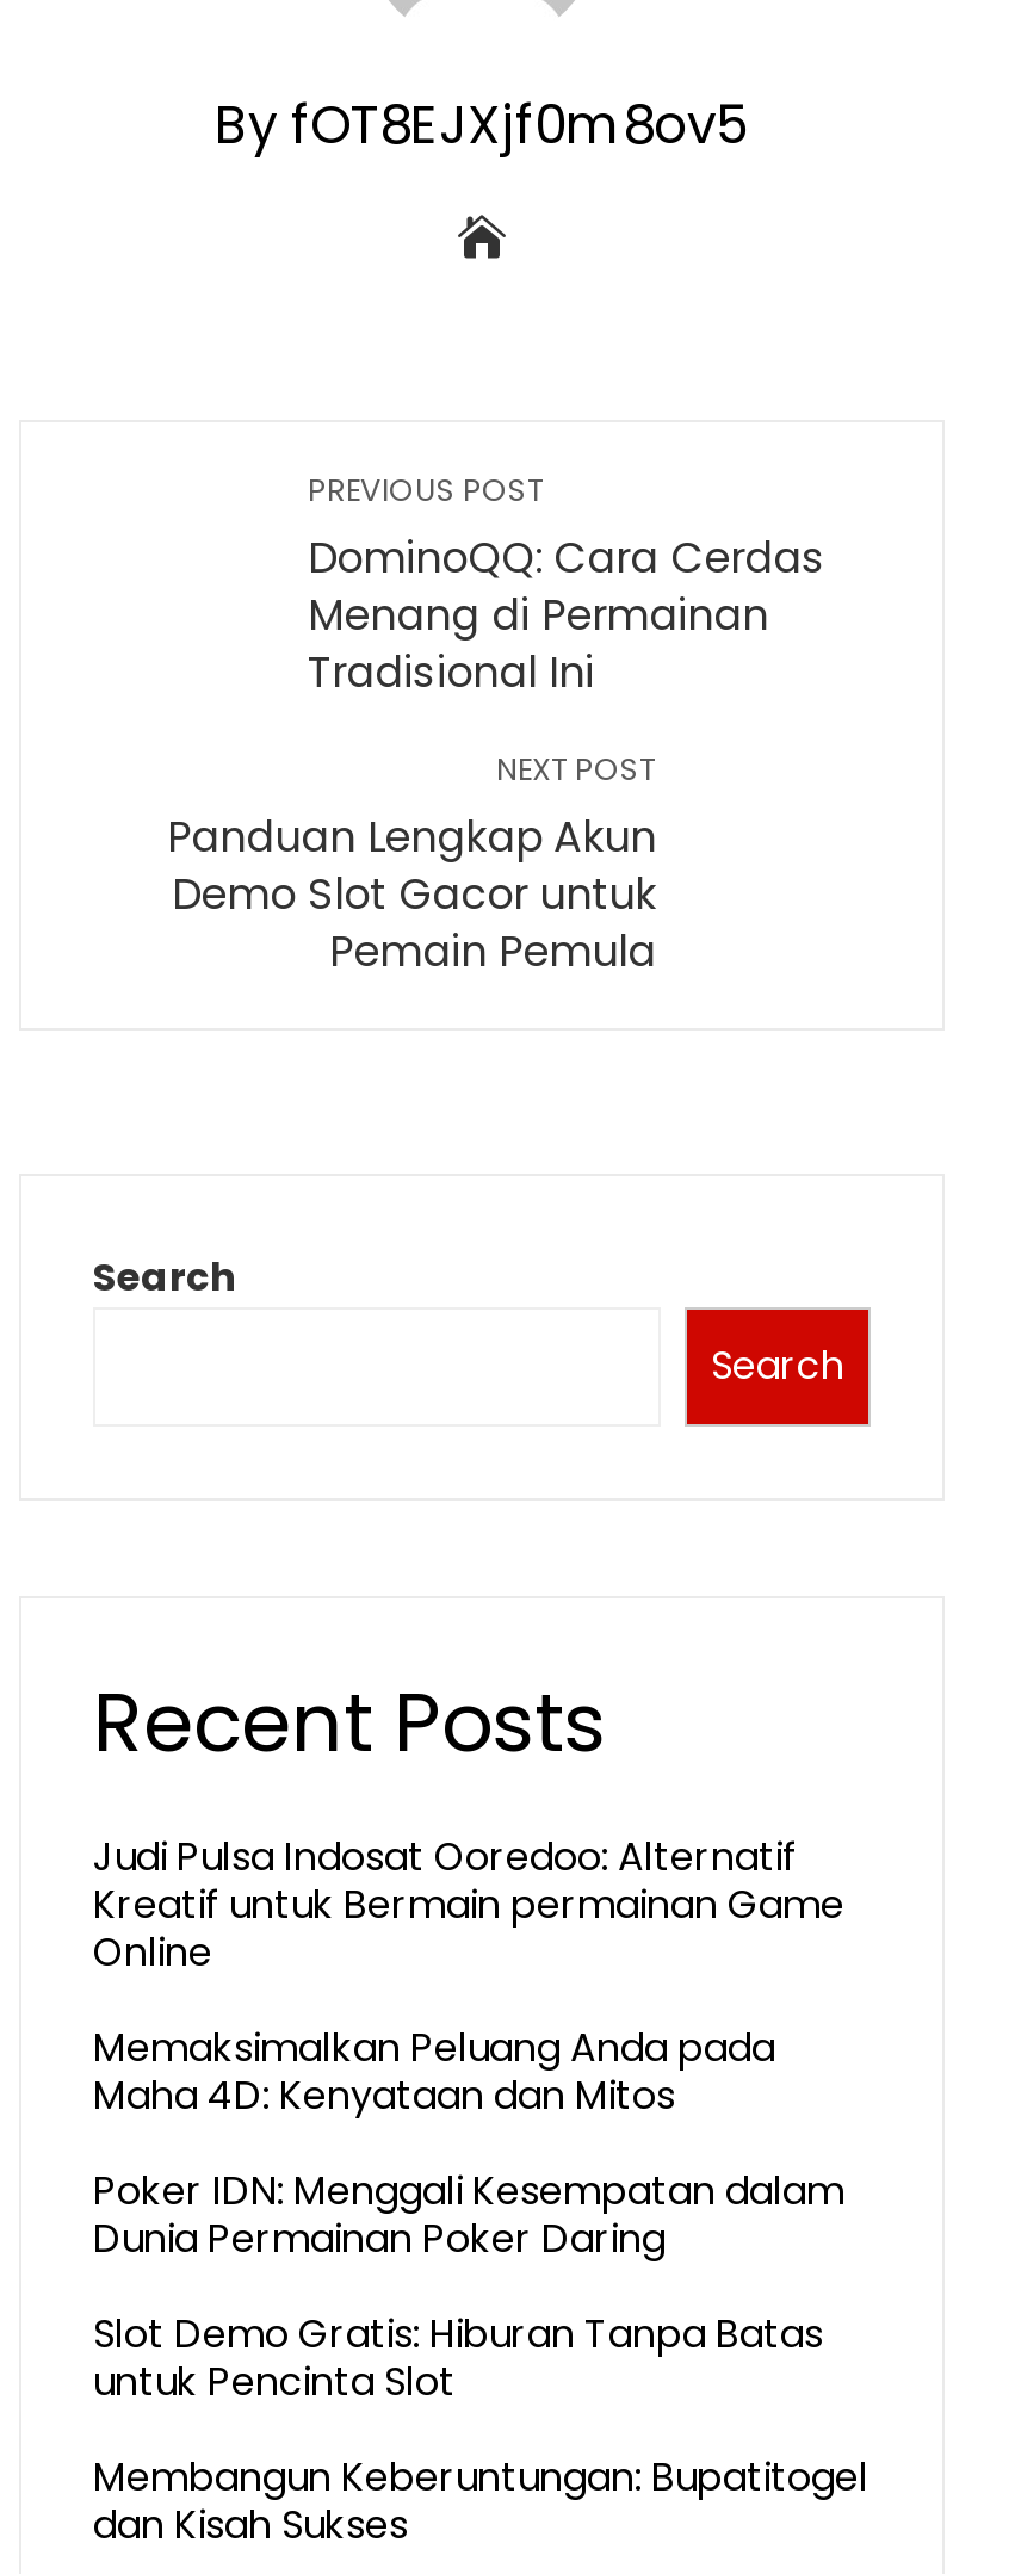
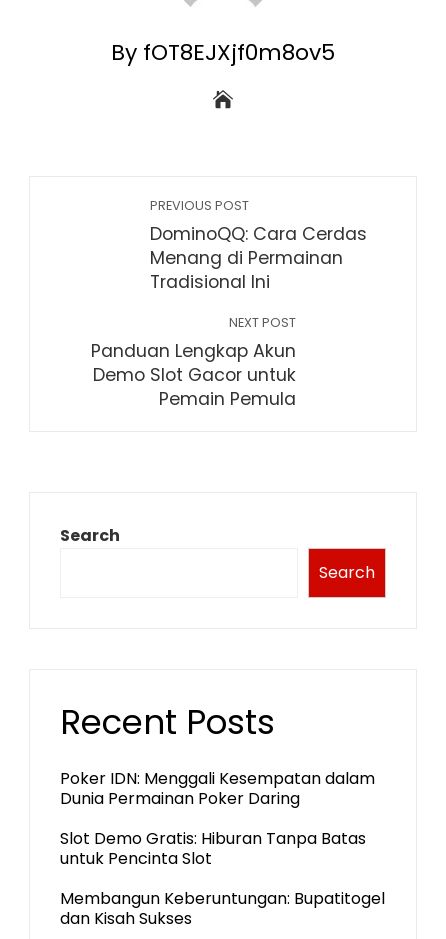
[93,1830,844,2123] Judi Pulsa Indosat Ooredoo: Alternatif | Kreatif untuk Bermain permainan Game | Online | Memaksimalkan Peluang Anda pada | Maha 4D: Kenyataan dan Mitos -> none

